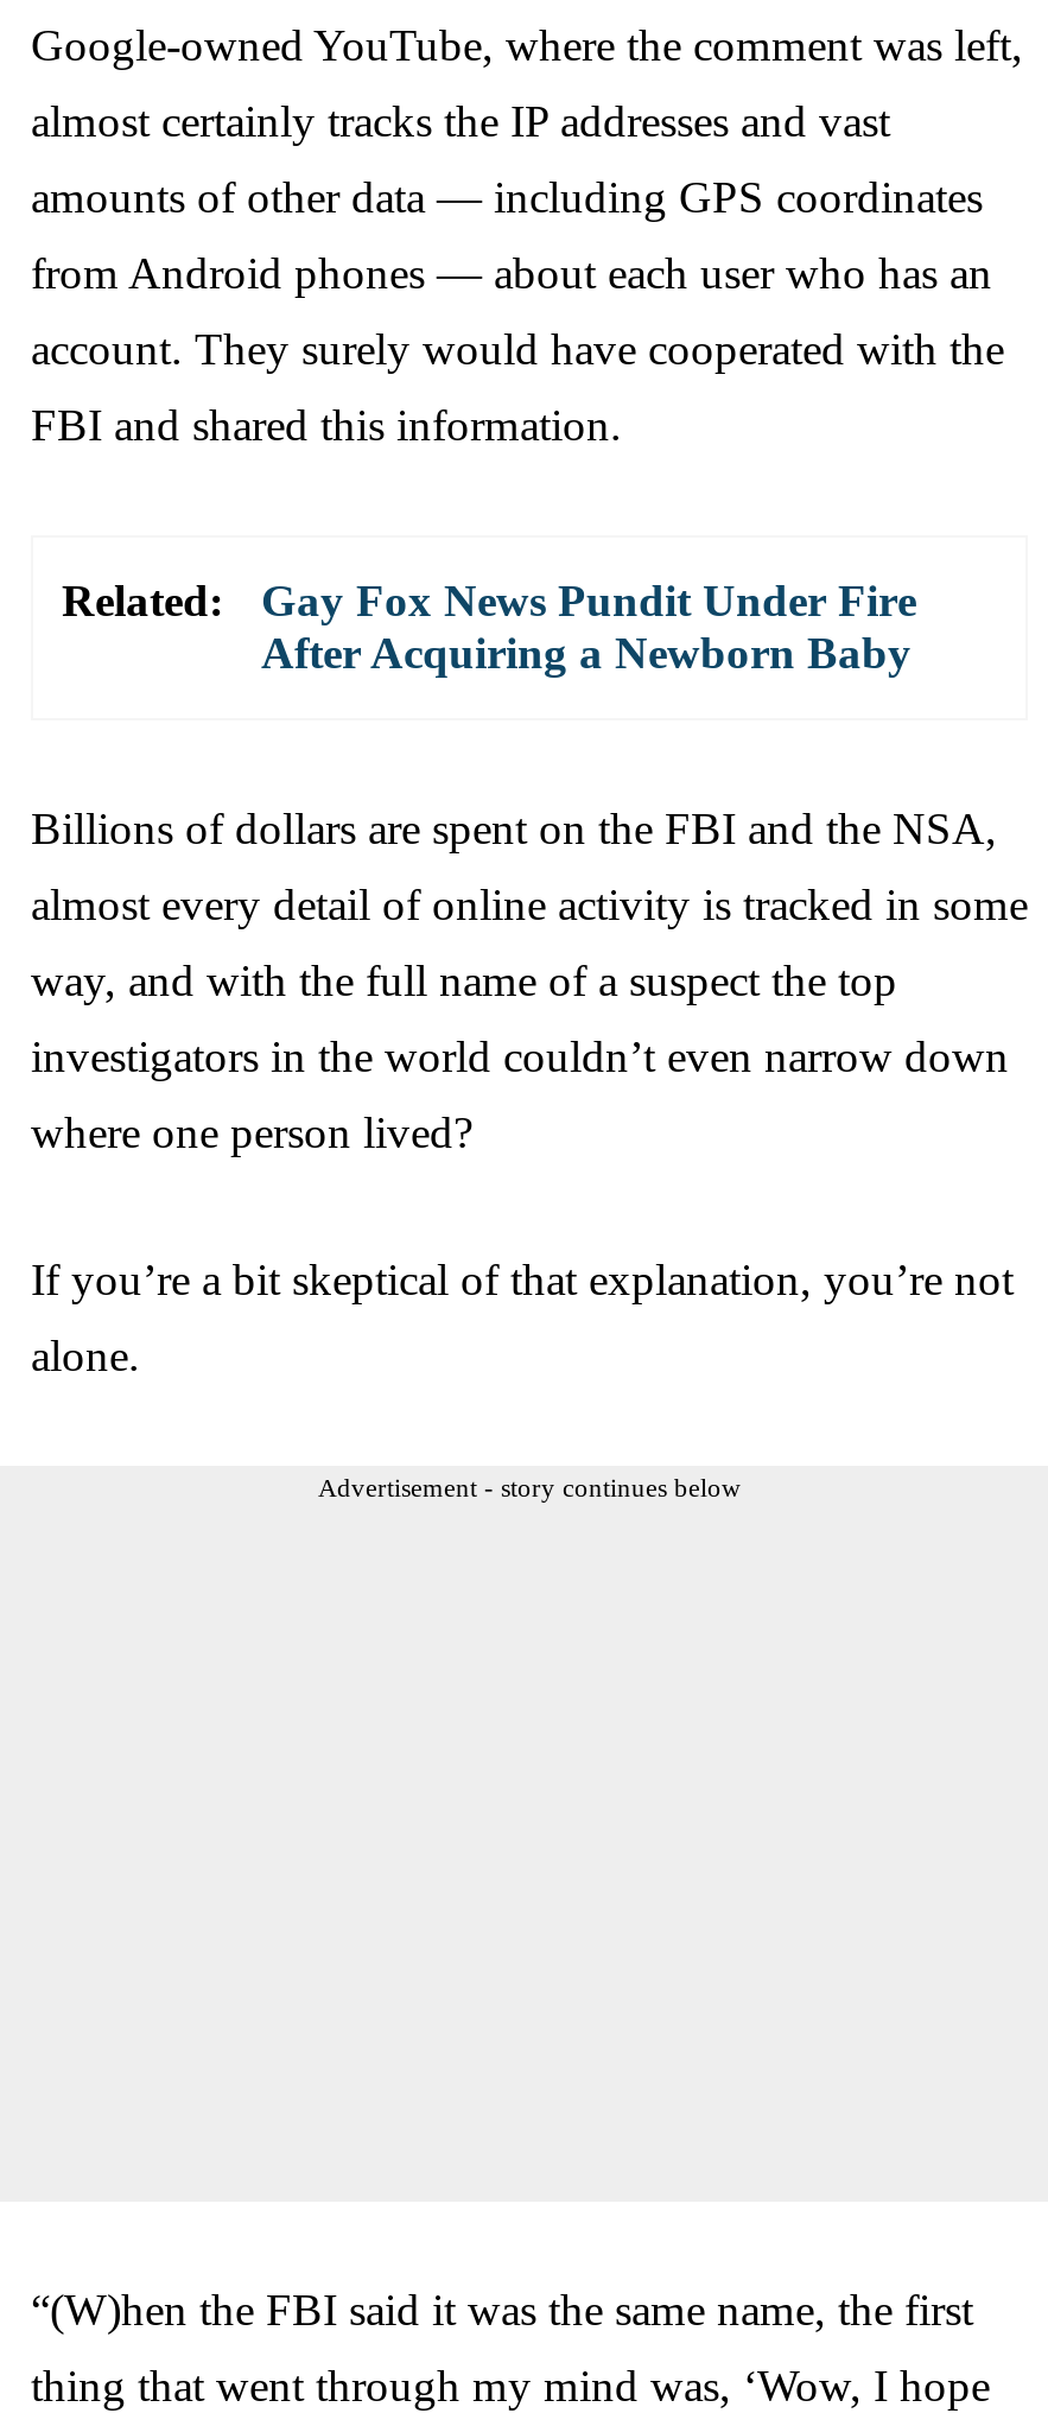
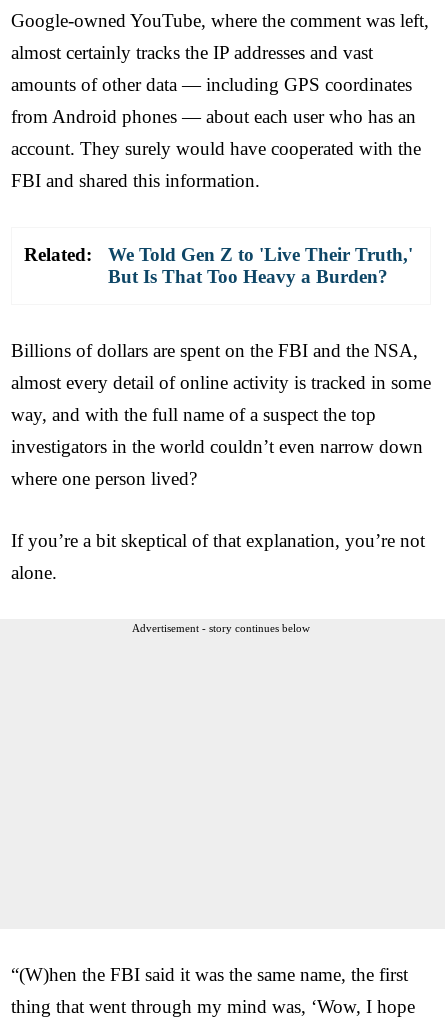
[261,575,916,677] Gay Fox News Pundit Under Fire | After Acquiring a Newborn Baby -> [108,244,413,287] We Told Gen Z to 'Live Their Truth,' | But Is That Too Heavy a Burden?

